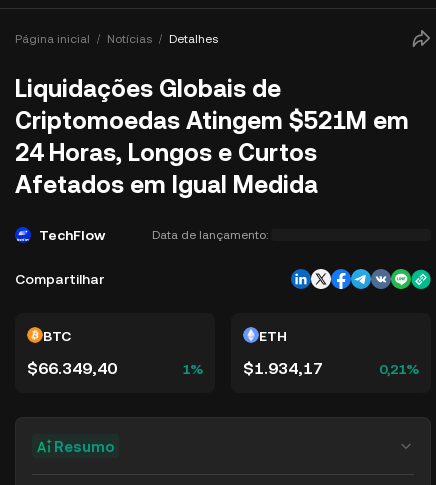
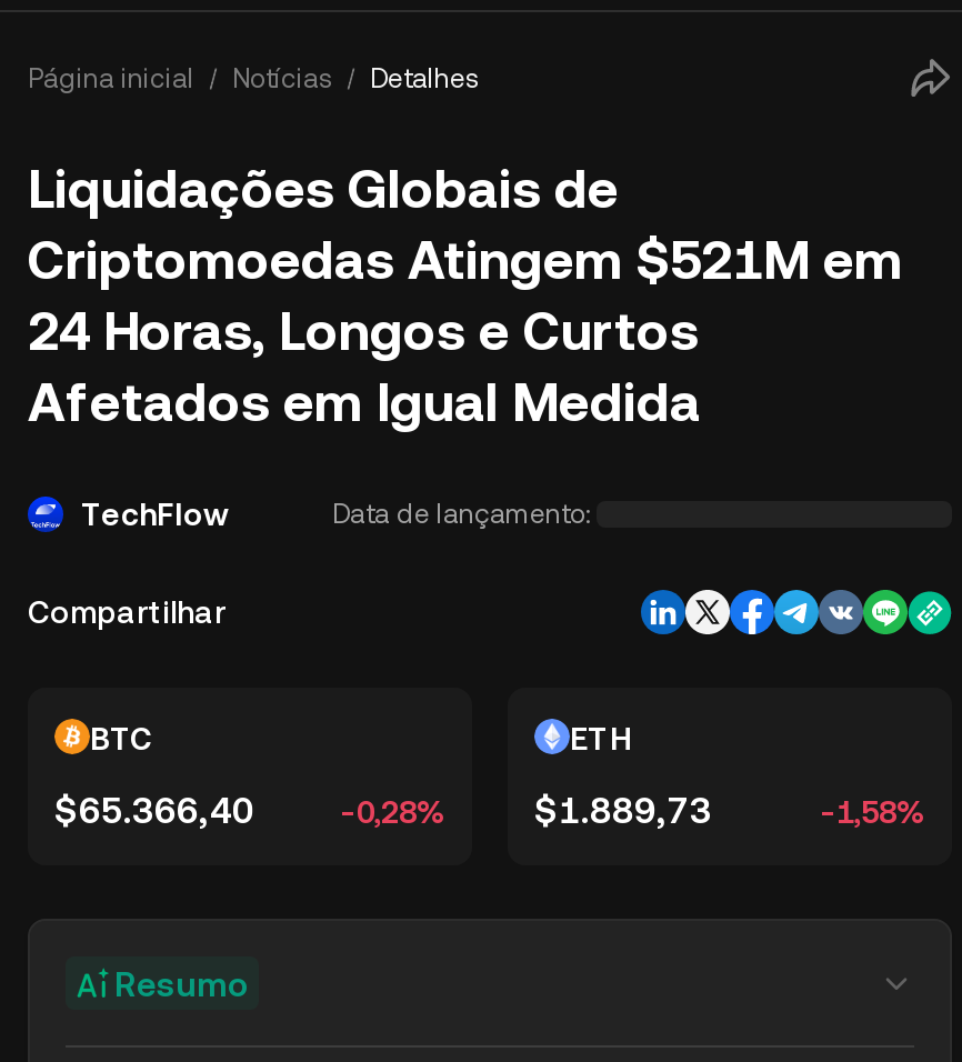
[27,359,117,378] $66.349,40 -> [54,790,254,832] $65.366,40
[182,361,203,377] 1% -> [341,794,445,830] -0,28%
[243,359,323,378] $1.934,17 -> [534,790,712,832] $1.889,73
[379,361,419,377] 0,21% -> [821,794,925,830] -1,58%

